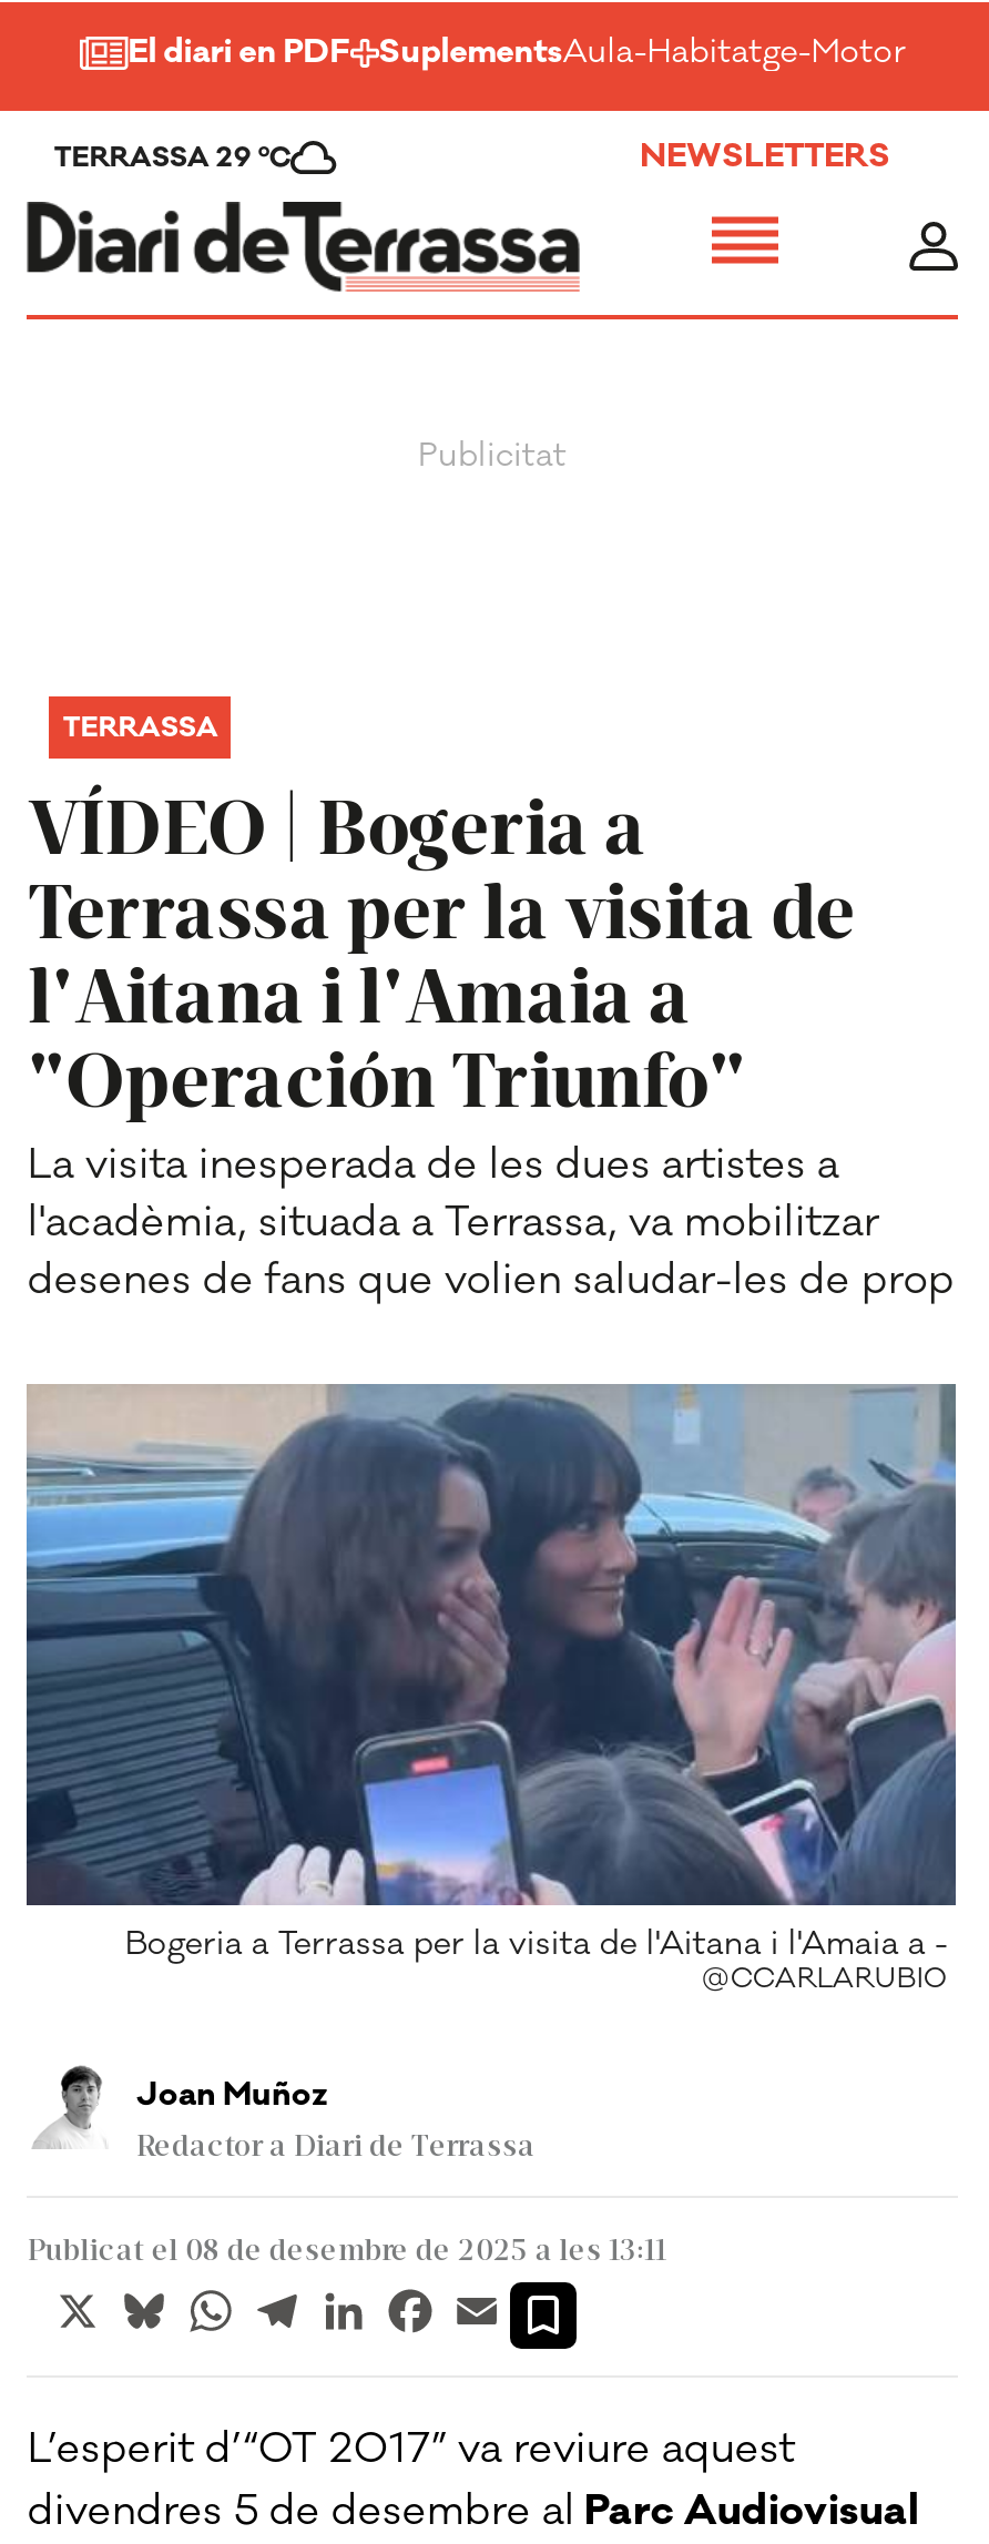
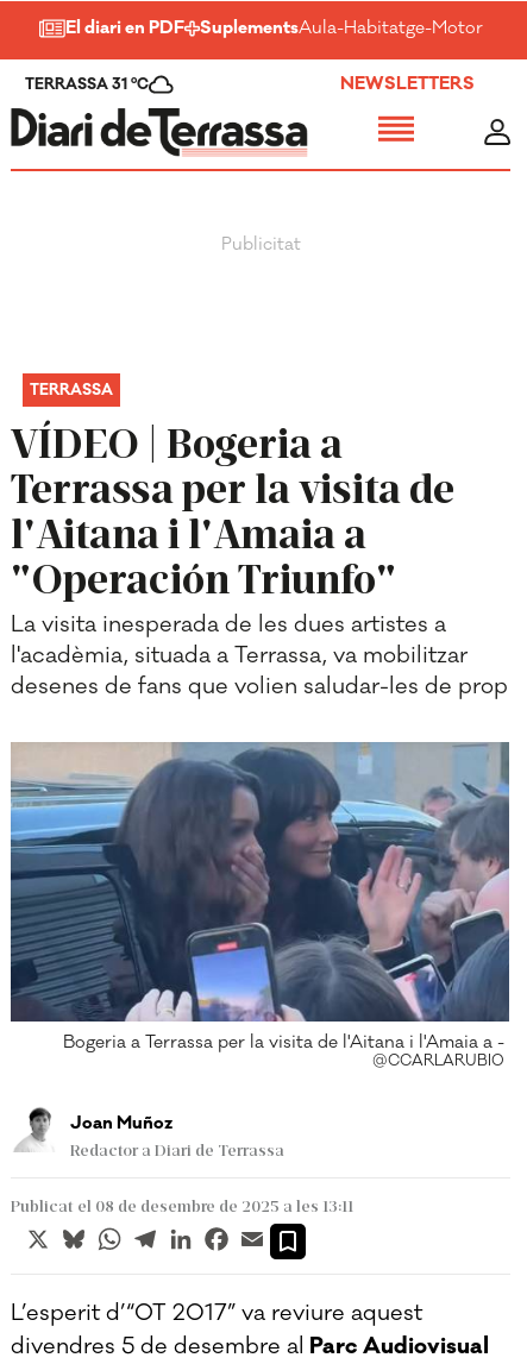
[54,139,291,174] TERRASSA 29 ºC -> [25,74,149,93] TERRASSA 31 ºC

